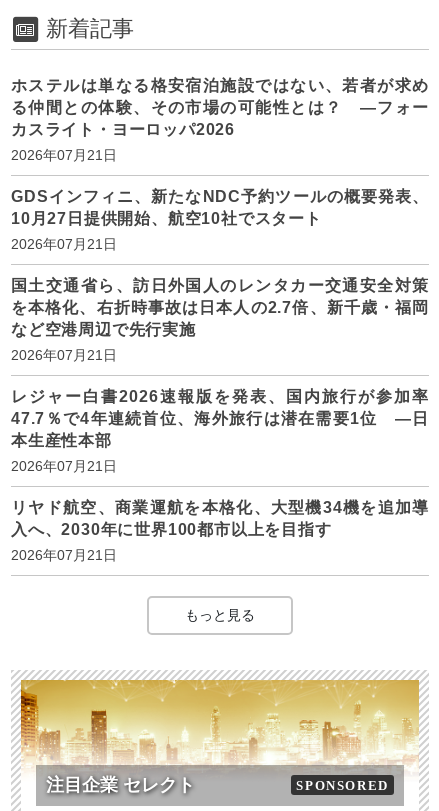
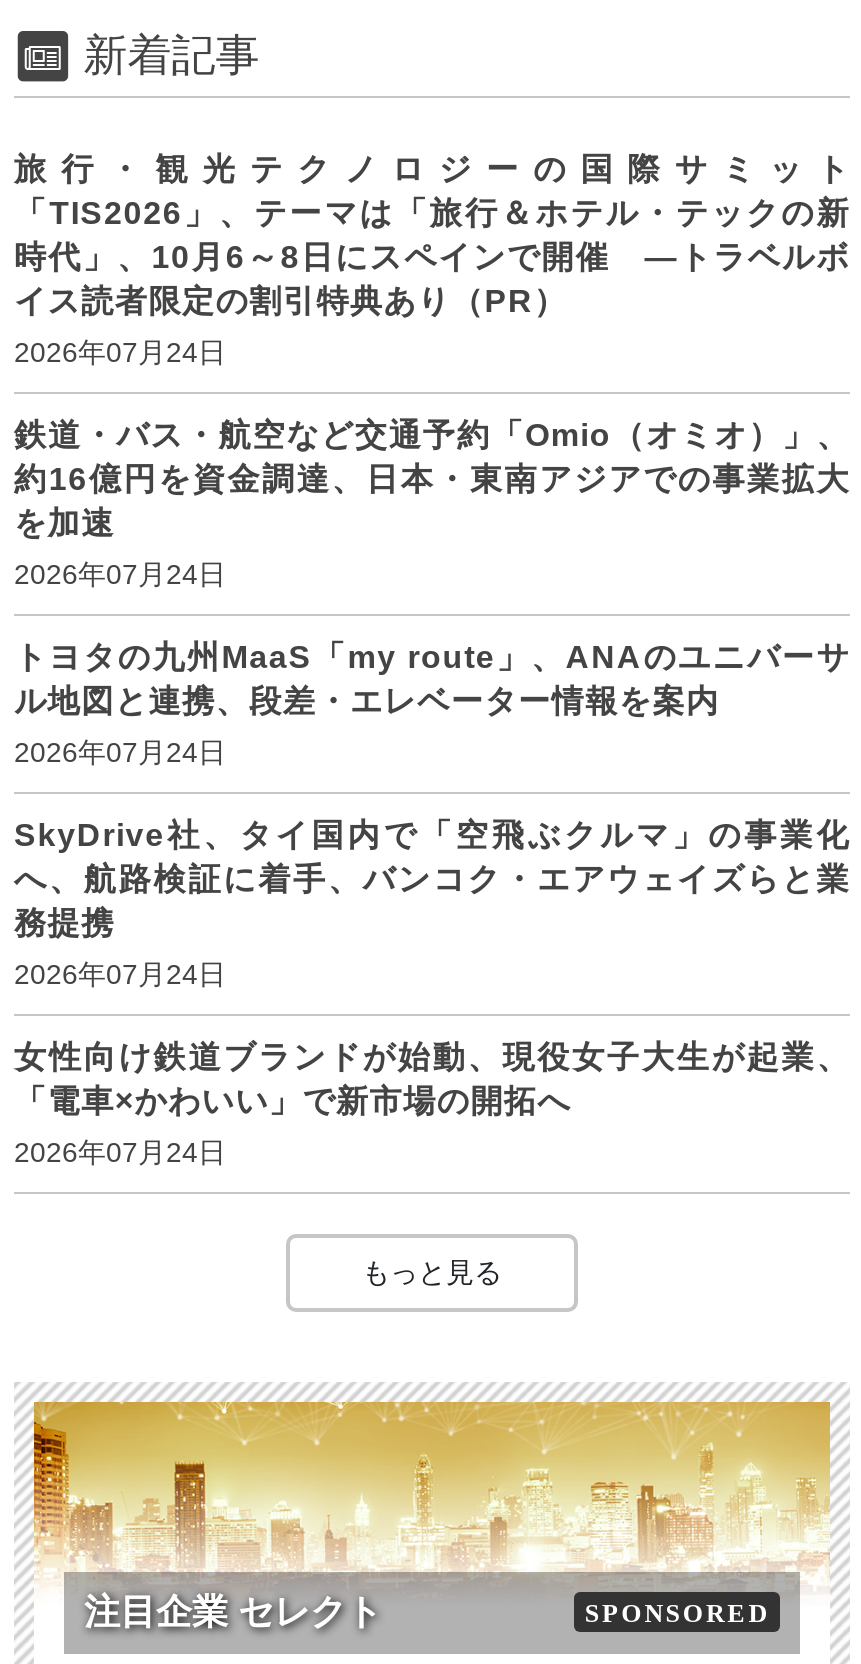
[11,77,429,138] ホステルは単なる格安宿泊施設ではない、若者が求め | る仲間との体験、その市場の可能性とは？ ―フォー | カスライト・ヨーロッパ2026 -> [14,153,850,319] 旅行・観光テクノロジーの国際サミット | 「TIS2026」、テーマは「旅行＆ホテル・テックの新 | 時代」、10月6～8日にスペインで開催 ―トラベルボ | イス読者限定の割引特典あり（PR）
[11,147,117,163] 2026年07月21日 -> [14,337,226,369] 2026年07月24日
[11,188,429,227] GDSインフィニ、新たなNDC予約ツールの概要発表、 | 10月27日提供開始、航空10社でスタート -> [14,419,850,541] 鉄道・バス・航空など交通予約「Omio（オミオ）」、 | 約16億円を資金調達、日本・東南アジアでの事業拡大 | を加速
[11,236,117,252] 2026年07月21日 -> [14,559,226,591] 2026年07月24日
[11,277,429,338] 国土交通省ら、訪日外国人のレンタカー交通安全対策 | を本格化、右折時事故は日本人の2.7倍、新千歳・福岡 | など空港周辺で先行実施 -> [14,641,850,719] トヨタの九州MaaS「my route」、ANAのユニバーサ | ル地図と連携、段差・エレベーター情報を案内
[11,347,117,363] 2026年07月21日 -> [14,737,226,769] 2026年07月24日
[11,388,429,449] レジャー白書2026速報版を発表、国内旅行が参加率 | 47.7％で4年連続首位、海外旅行は潜在需要1位 ―日 | 本生産性本部 -> [14,819,850,941] SkyDrive社、タイ国内で「空飛ぶクルマ」の事業化 | へ、航路検証に着手、バンコク・エアウェイズらと業 | 務提携
[11,458,117,474] 2026年07月21日 -> [14,959,226,991] 2026年07月24日
[11,499,429,538] リヤド航空、商業運航を本格化、大型機34機を追加導 | 入へ、2030年に世界100都市以上を目指す -> [14,1041,850,1119] 女性向け鉄道ブランドが始動、現役女子大生が起業、 | 「電車×かわいい」で新市場の開拓へ
[11,547,117,563] 2026年07月21日 -> [14,1137,226,1169] 2026年07月24日

